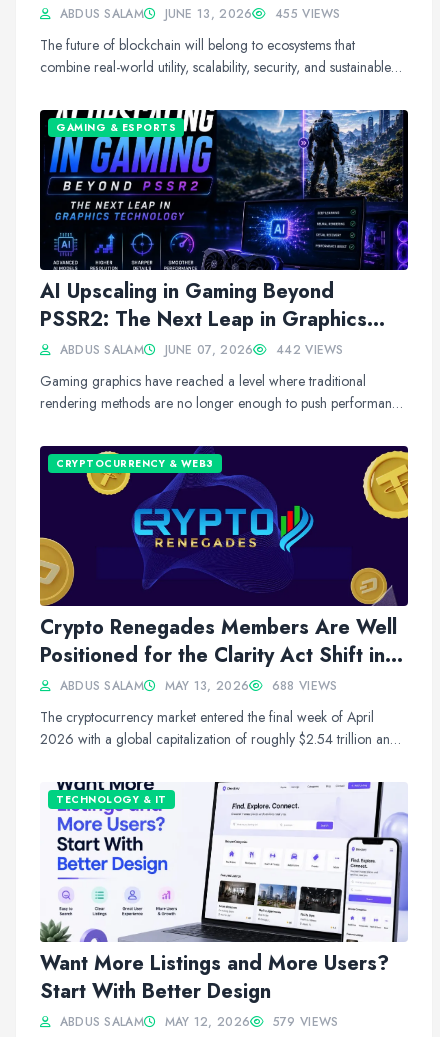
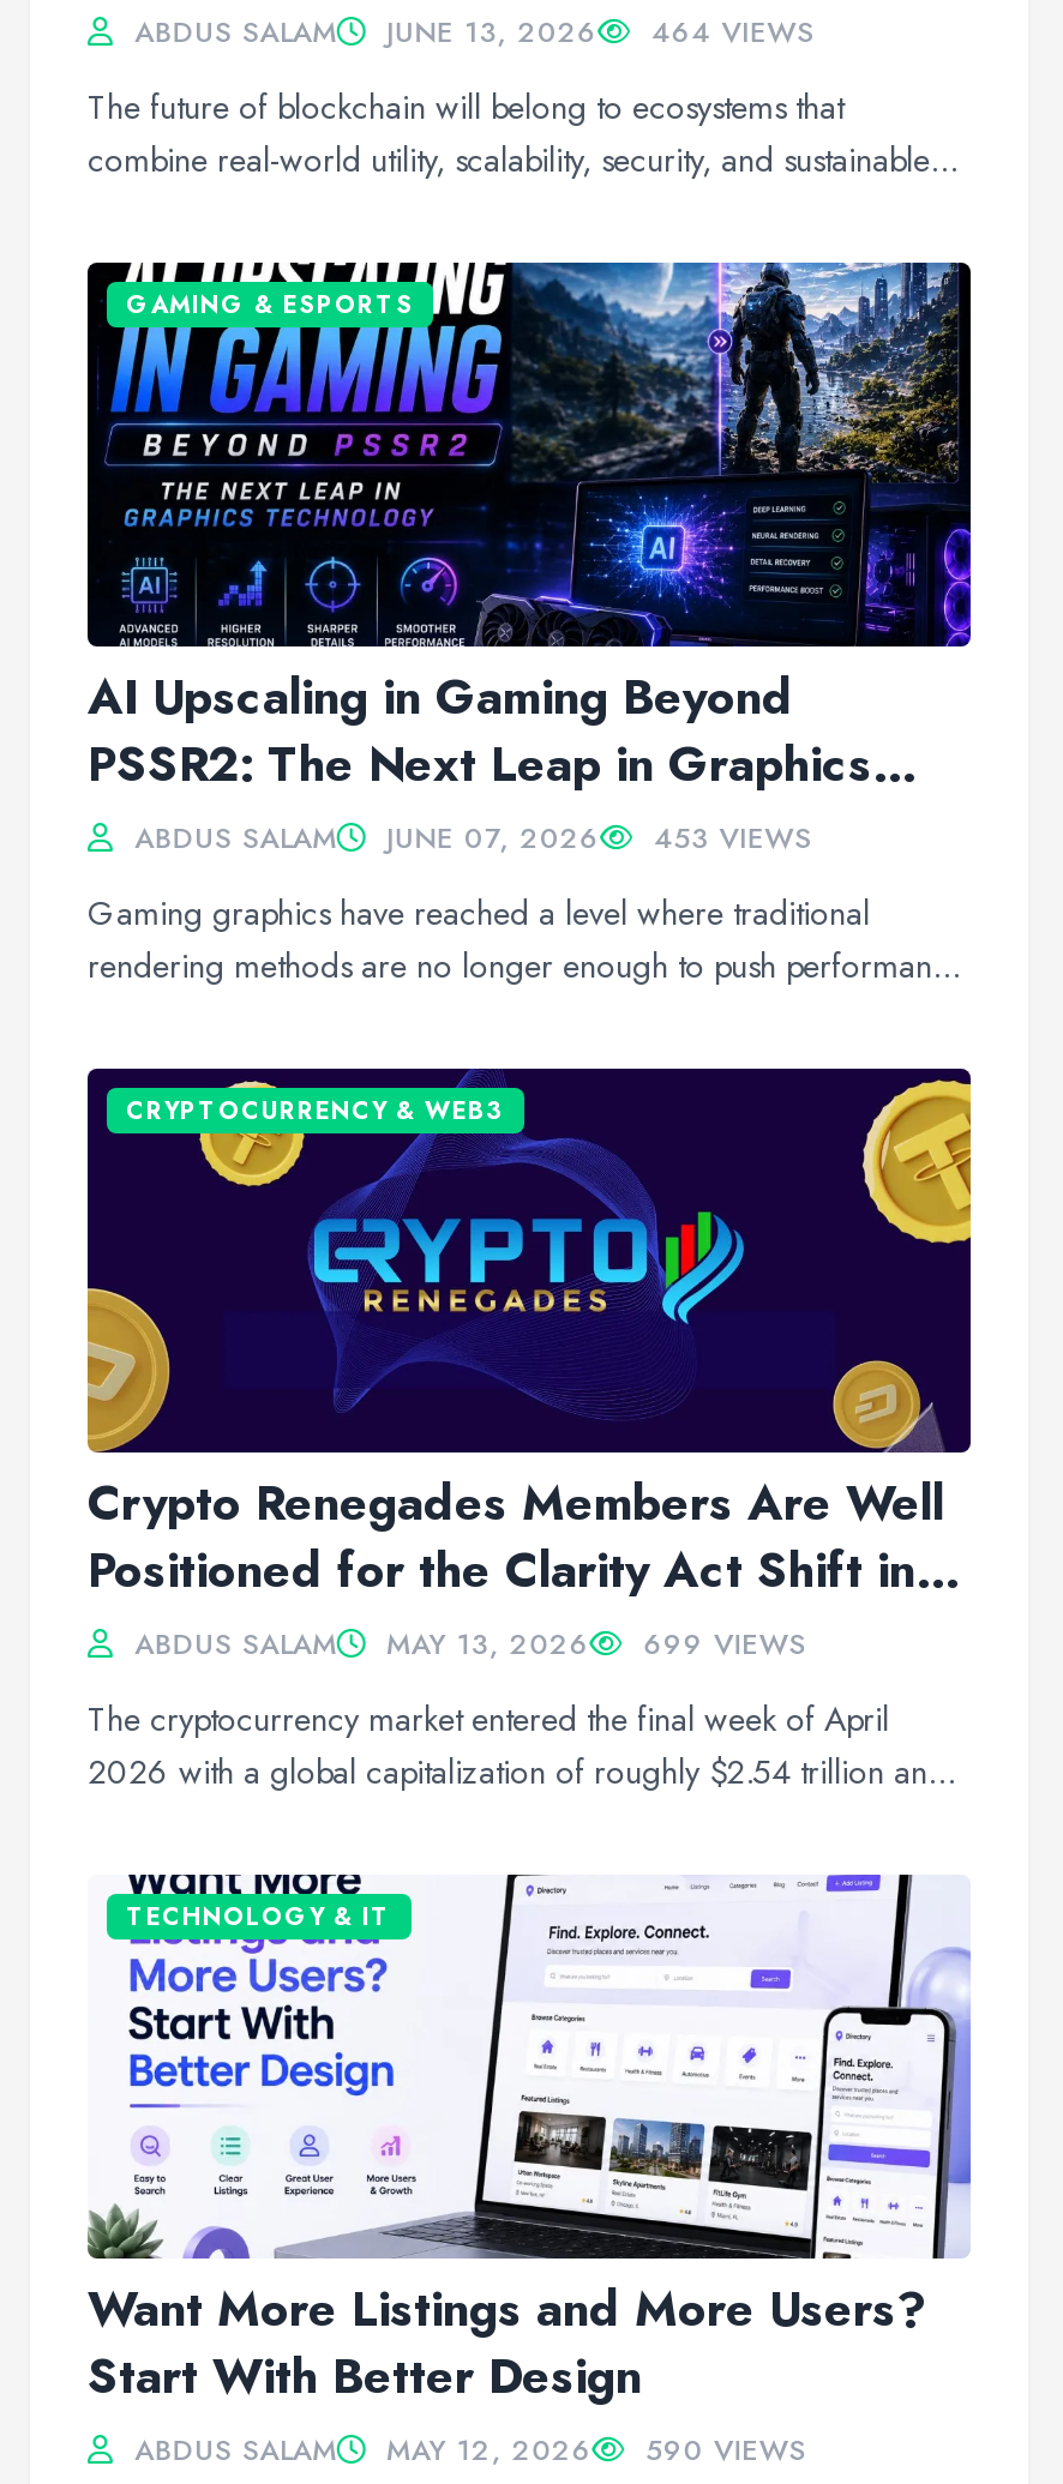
[55,5,341,23] ABDUS SALAM JUNE 13, 2026 455 VIEWS -> [124,11,814,54] ABDUS SALAM JUNE 13, 2026 464 VIEWS
[272,341,344,359] 442 VIEWS -> [644,817,812,860] 453 VIEWS
[267,677,337,695] 688 VIEWS -> [633,1623,806,1666] 699 VIEWS
[55,1013,338,1031] ABDUS SALAM MAY 12, 2026 579 VIEWS -> [124,2429,806,2472] ABDUS SALAM MAY 12, 2026 590 VIEWS

